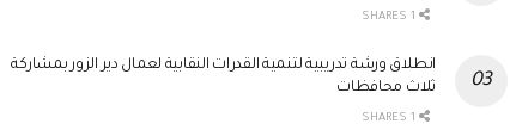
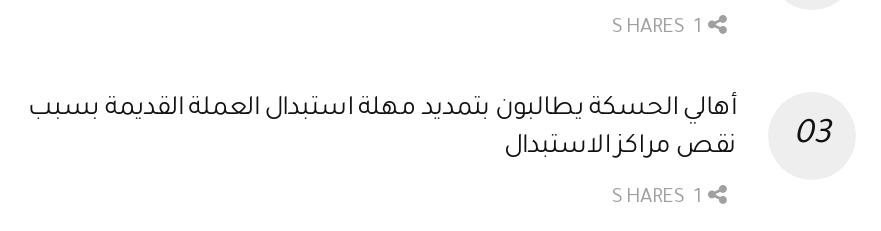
[11,58,436,97] انطلاق ورشة تدريبية لتنمية القدرات النقابية لعمال دير الزور بمشاركة | ثلاث محافظات -> [28,97,736,163] أهالي الحسكة يطالبون بتمديد مهلة استبدال العملة القديمة بسبب | نقص مراكز الاستبدال

